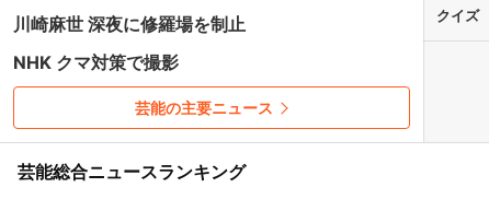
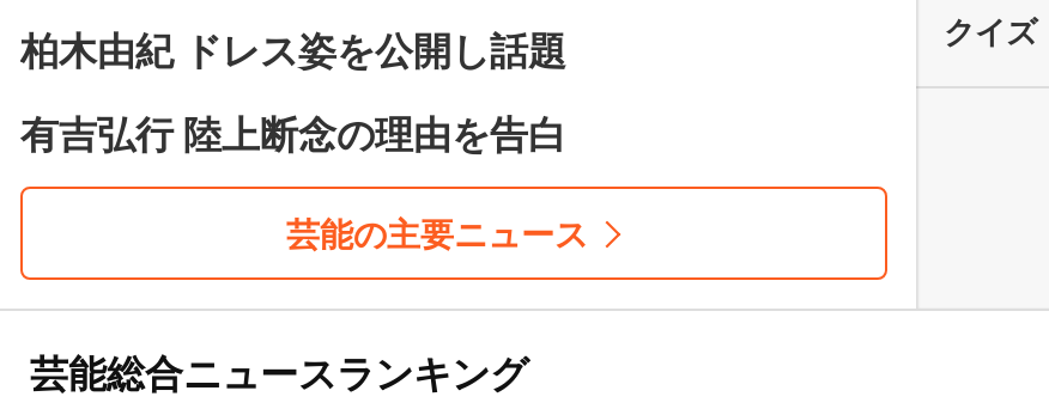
[13,13,246,35] 川崎麻世 深夜に修羅場を制止 -> [20,26,566,74] 柏木由紀 ドレス姿を公開し話題
[13,51,179,73] NHK クマ対策で撮影 -> [20,110,566,158] 有吉弘行 陸上断念の理由を告白

